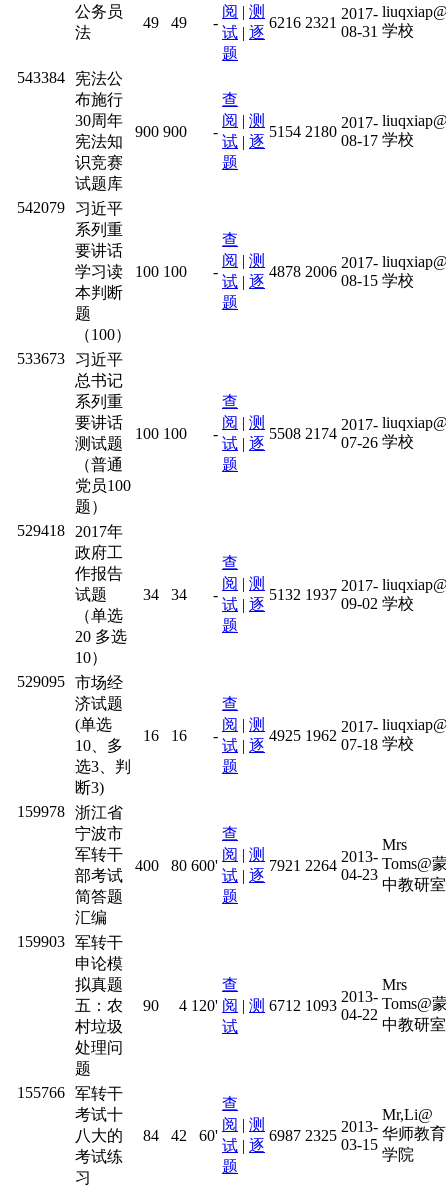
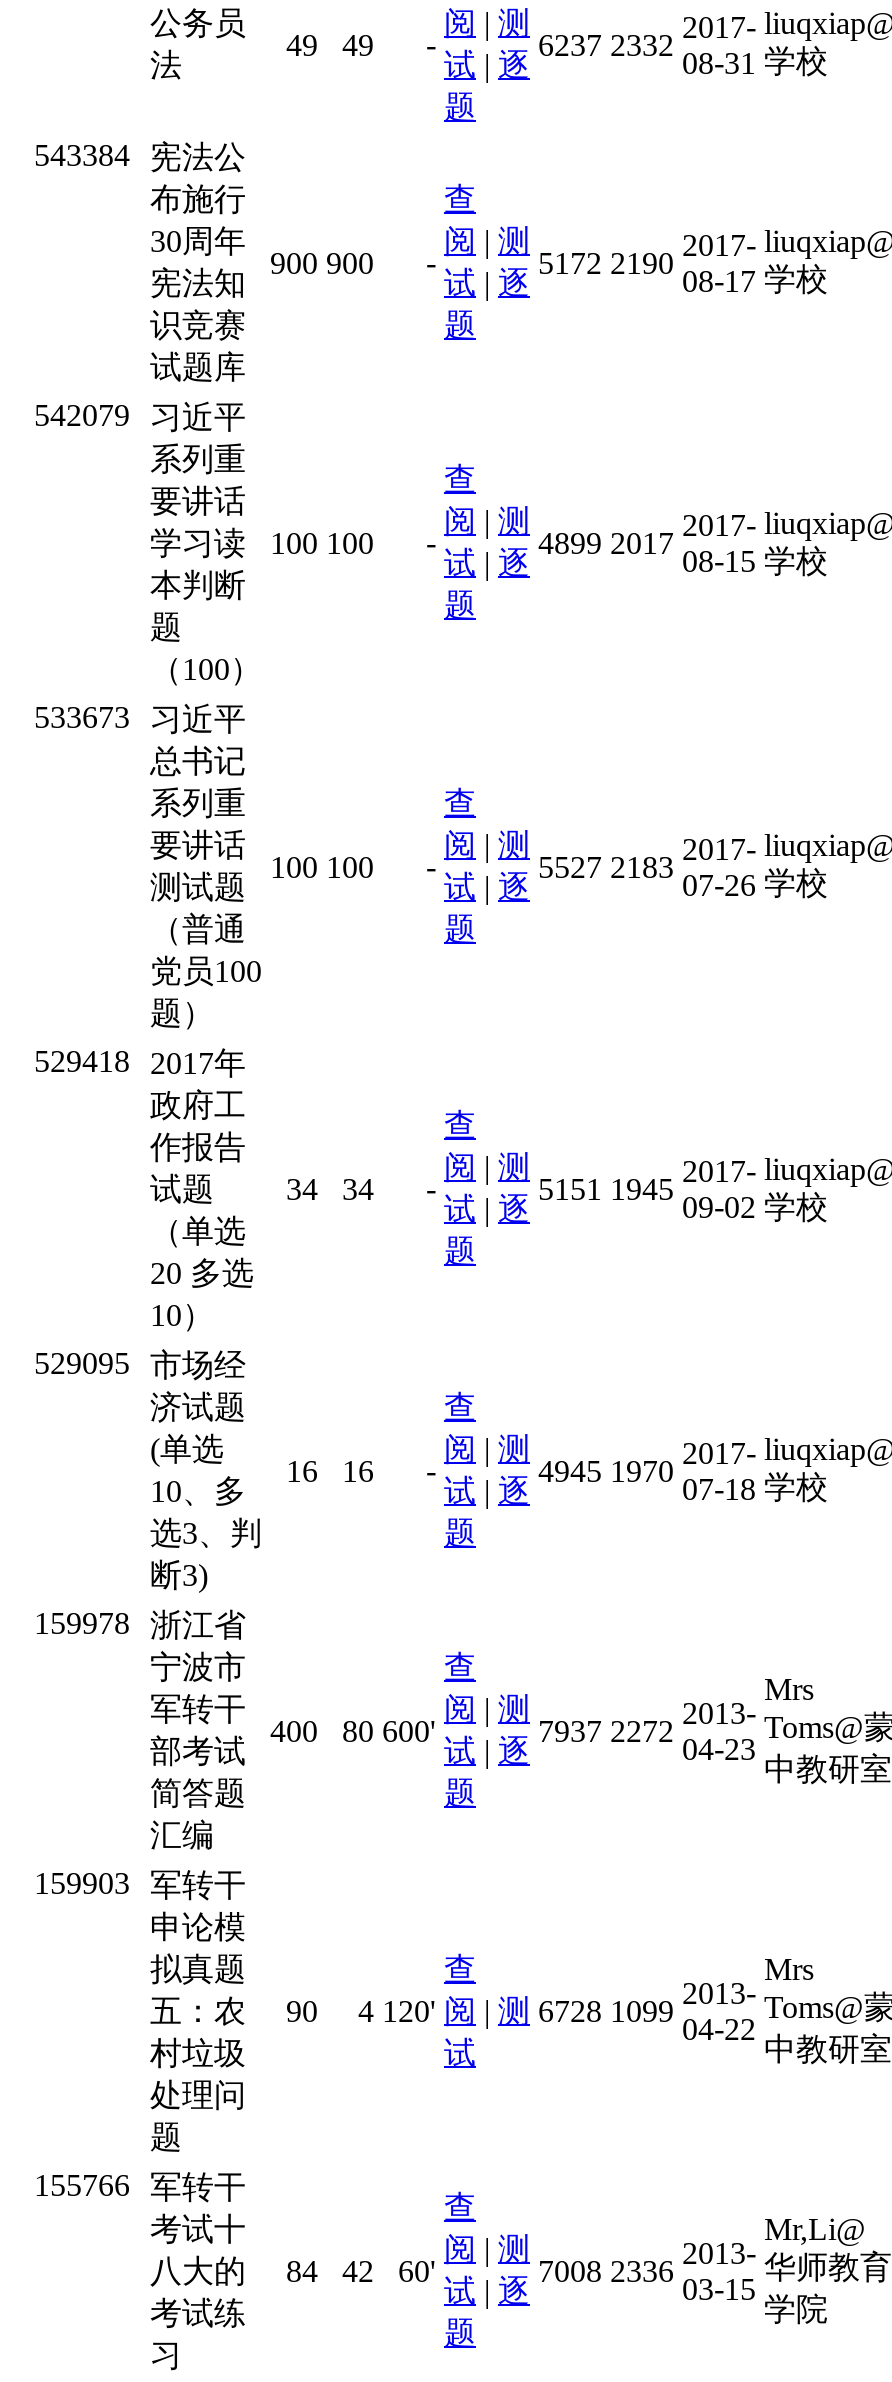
[269,14,337,31] 6216 2321 -> [538,27,674,61] 6237 2332
[269,123,337,140] 5154 2180 -> [538,245,674,279] 5172 2190
[269,263,337,280] 4878 2006 -> [538,525,674,559] 4899 2017
[269,425,337,442] 5508 2174 -> [538,849,674,883] 5527 2183
[269,586,337,603] 5132 1937 -> [538,1171,674,1205] 5151 1945
[269,727,337,744] 4925 1962 -> [538,1453,674,1487] 4945 1970
[269,857,337,874] 7921 2264 -> [538,1713,674,1747] 7937 2272
[269,997,337,1014] 6712 1093 -> [538,1993,674,2027] 6728 1099
[269,1127,337,1144] 6987 2325 -> [538,2253,674,2287] 7008 2336

